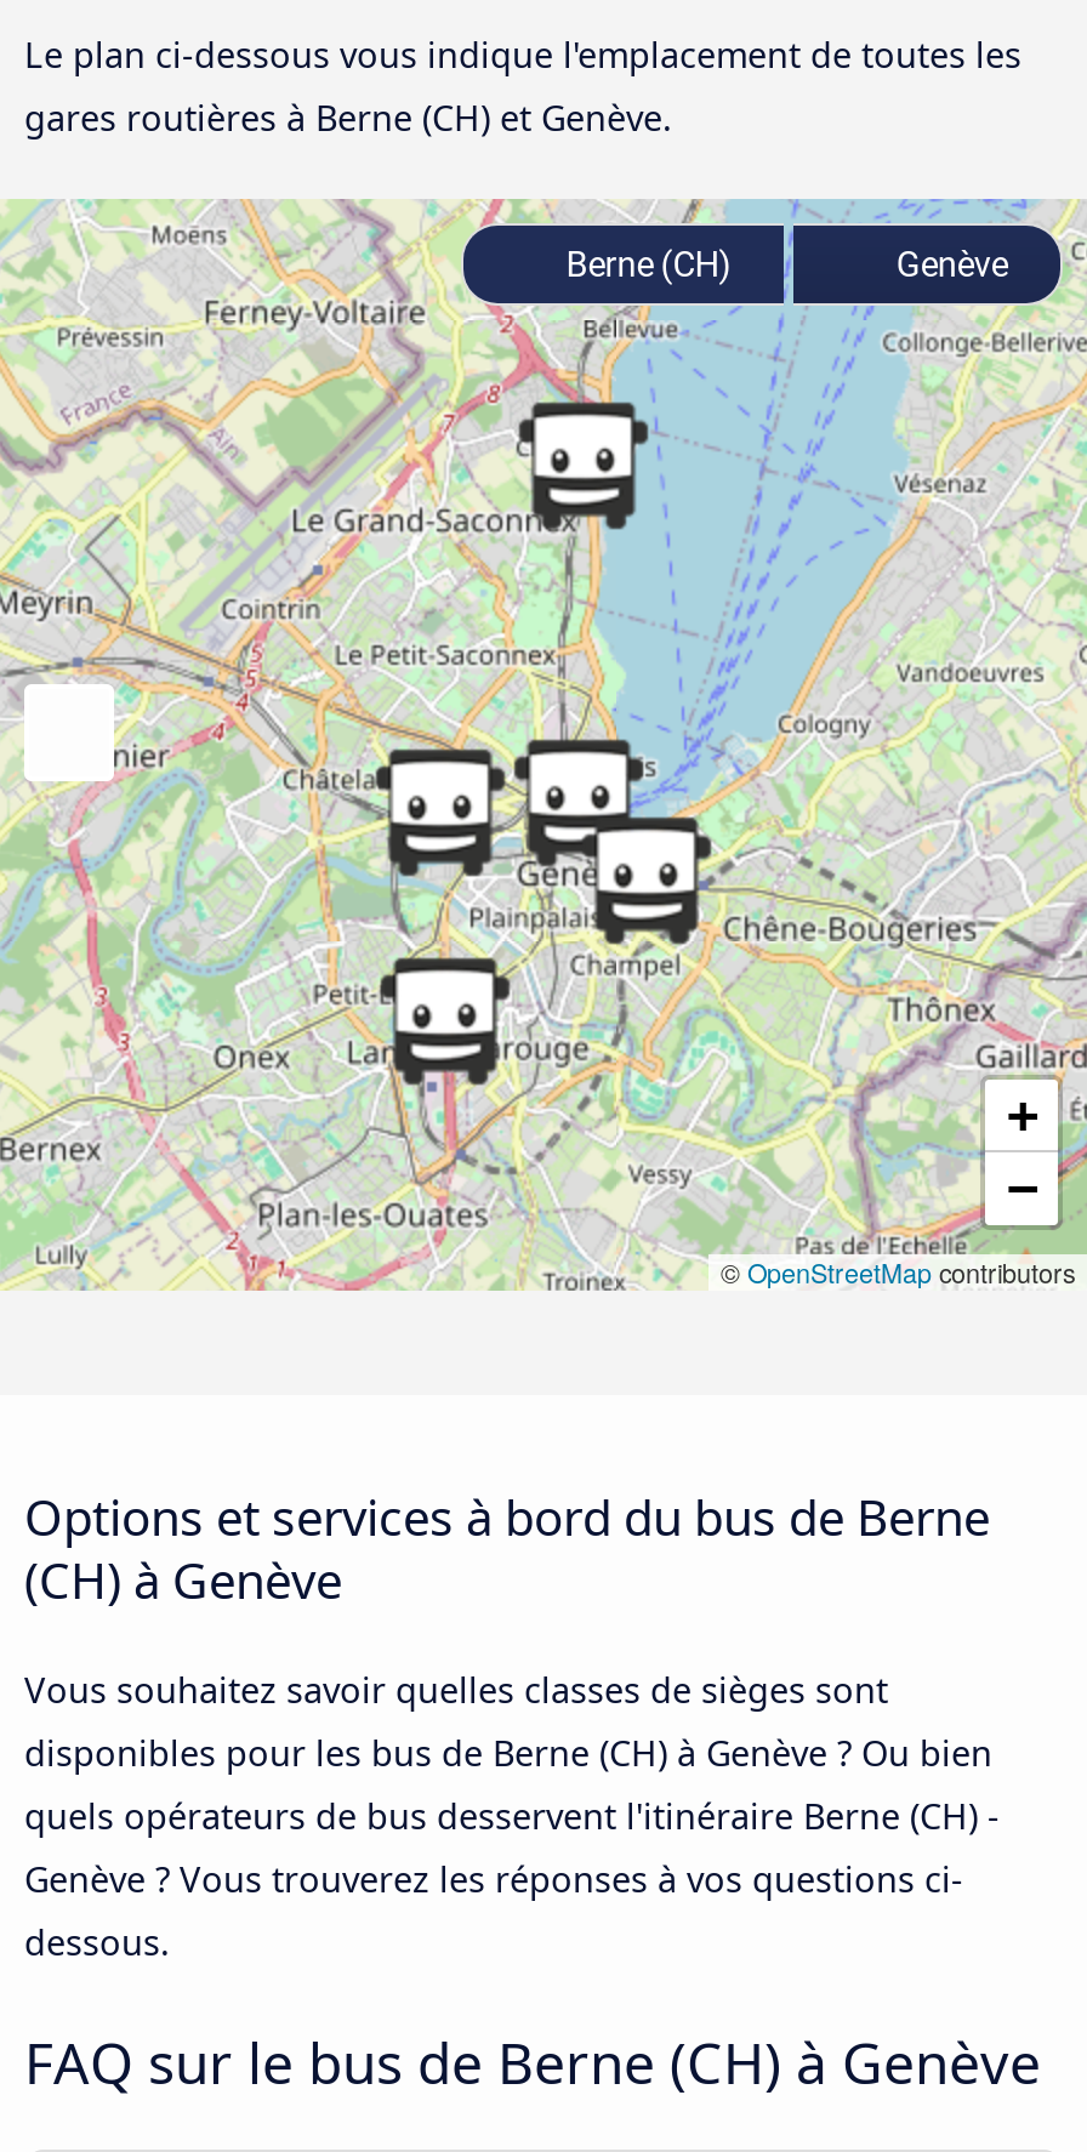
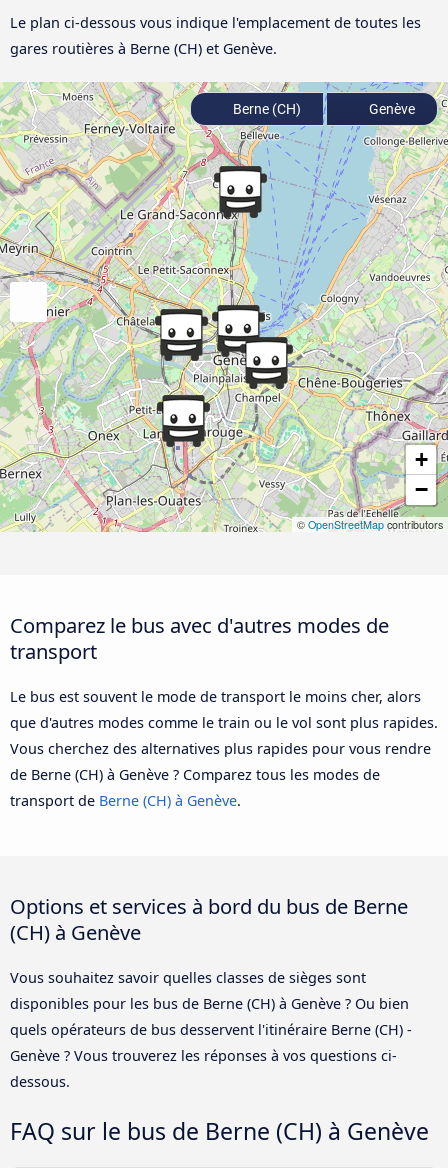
none -> [10,611,438,810] Comparez le bus avec d'autres modes de | transport | Le bus est souvent le mode de transport le moins cher, alors | que d'autres modes comme le train ou le vol sont plus rapides. | Vous cherchez des alternatives plus rapides pour vous rendre | de Berne (CH) à Genève ? Comparez tous les modes de | transport de Berne (CH) à Genève.

